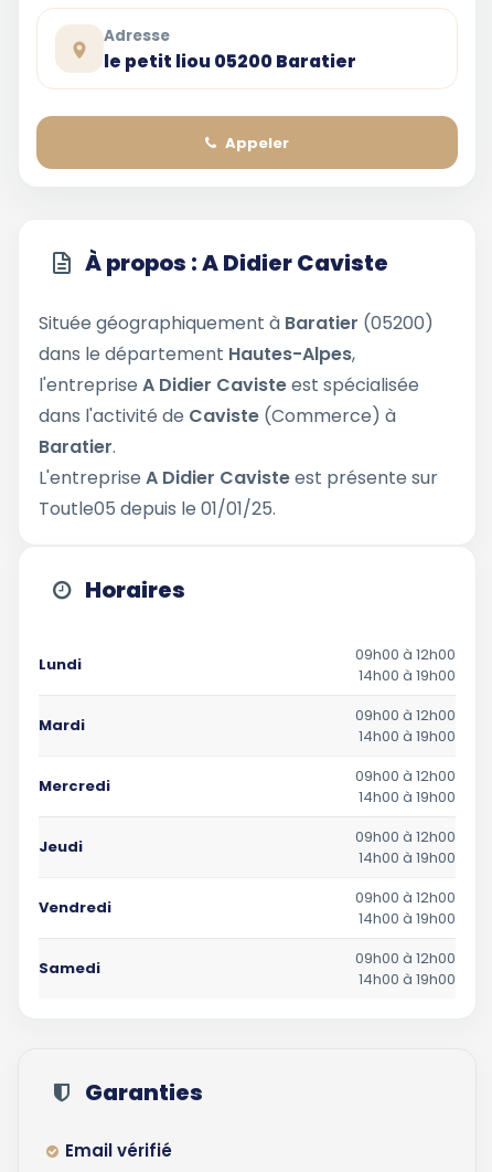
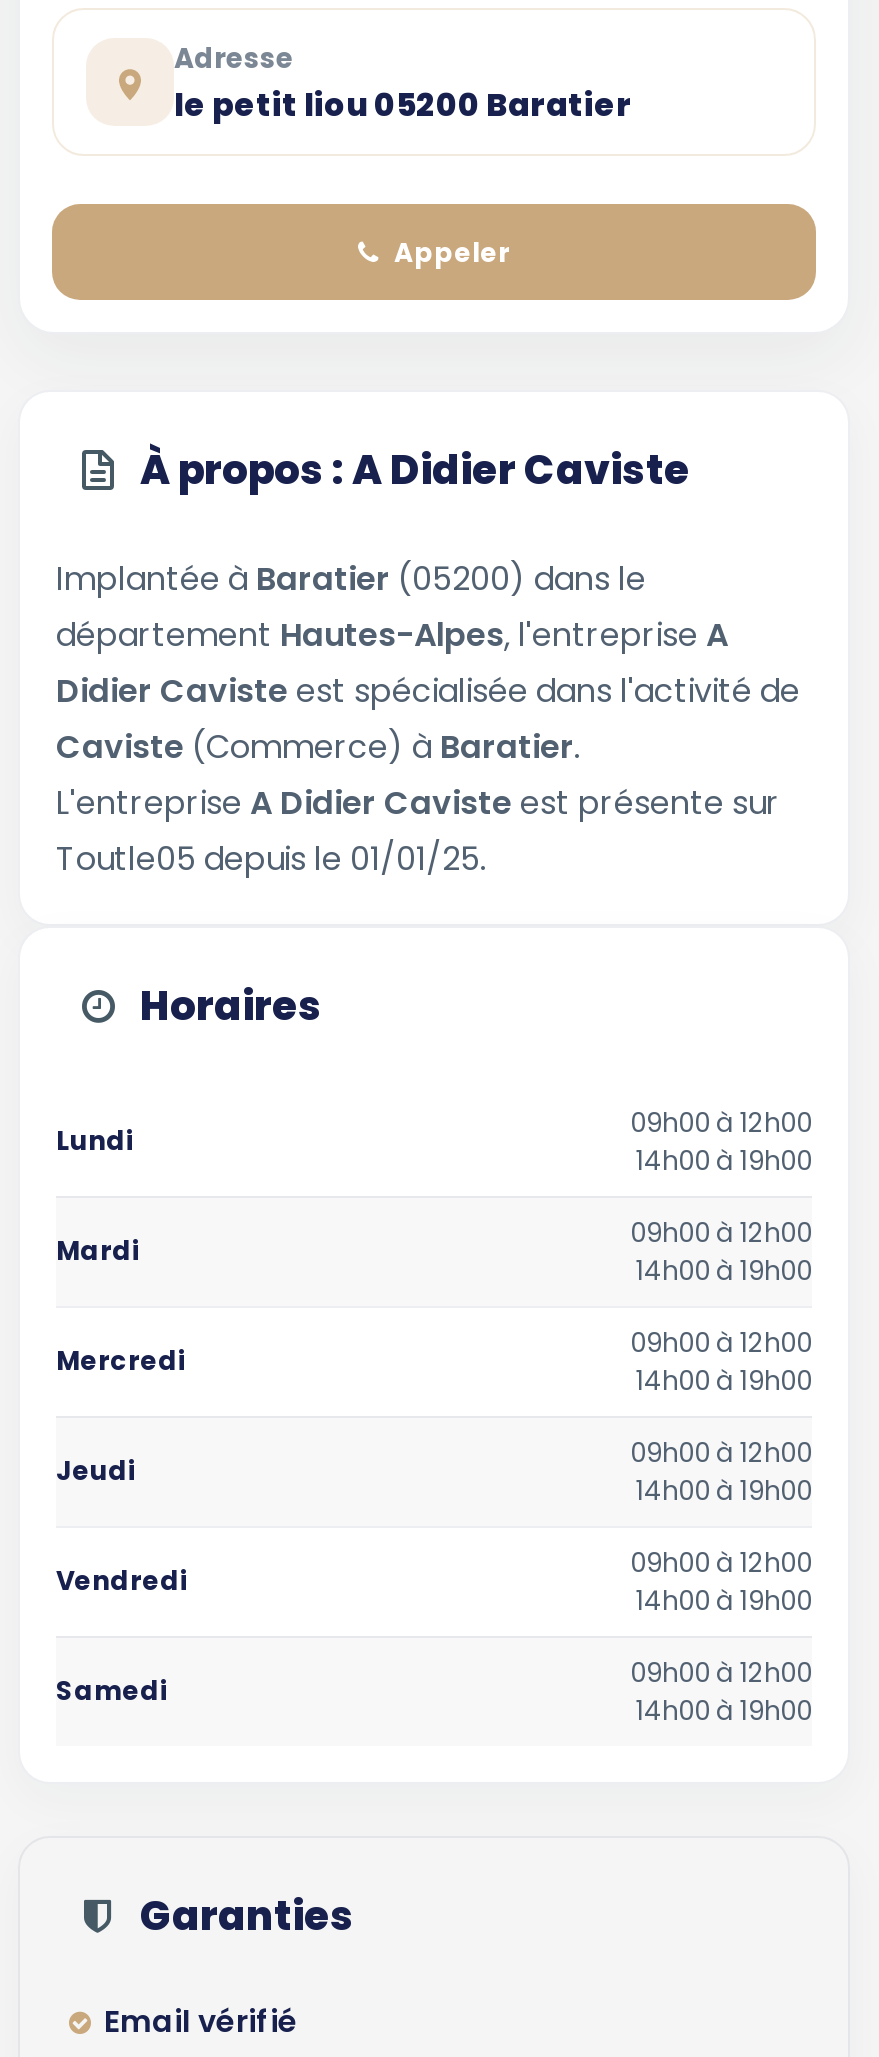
[39,310,434,460] Située géographiquement à Baratier (05200) | dans le département Hautes-Alpes, | l'entreprise A Didier Caviste est spécialisée | dans l'activité de Caviste (Commerce) à | Baratier. -> [56,556,800,770] Implantée à Baratier (05200) dans le | département Hautes-Alpes, l'entreprise A | Didier Caviste est spécialisée dans l'activité de | Caviste (Commerce) à Baratier.

